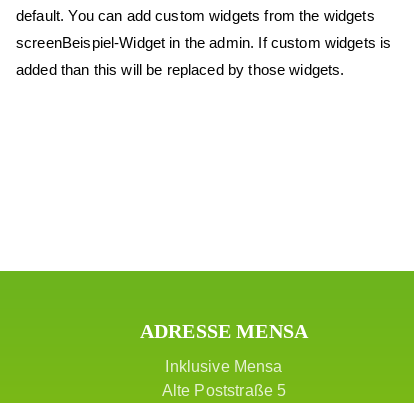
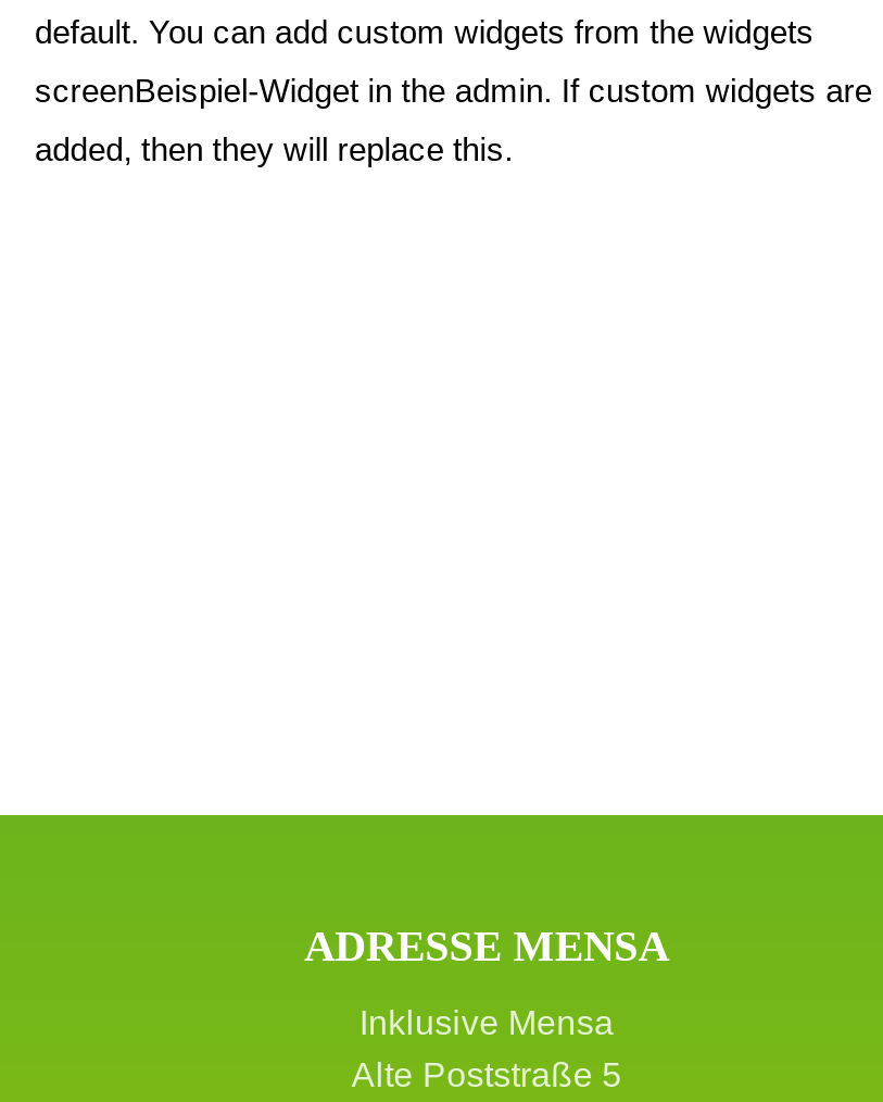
[16,33,391,50] screenBeispiel-Widget in the admin. If custom widgets is -> [35,71,872,108] screenBeispiel-Widget in the admin. If custom widgets are
[16,60,344,77] added than this will be replaced by those widgets. -> [35,129,513,166] added, then they will replace this.

